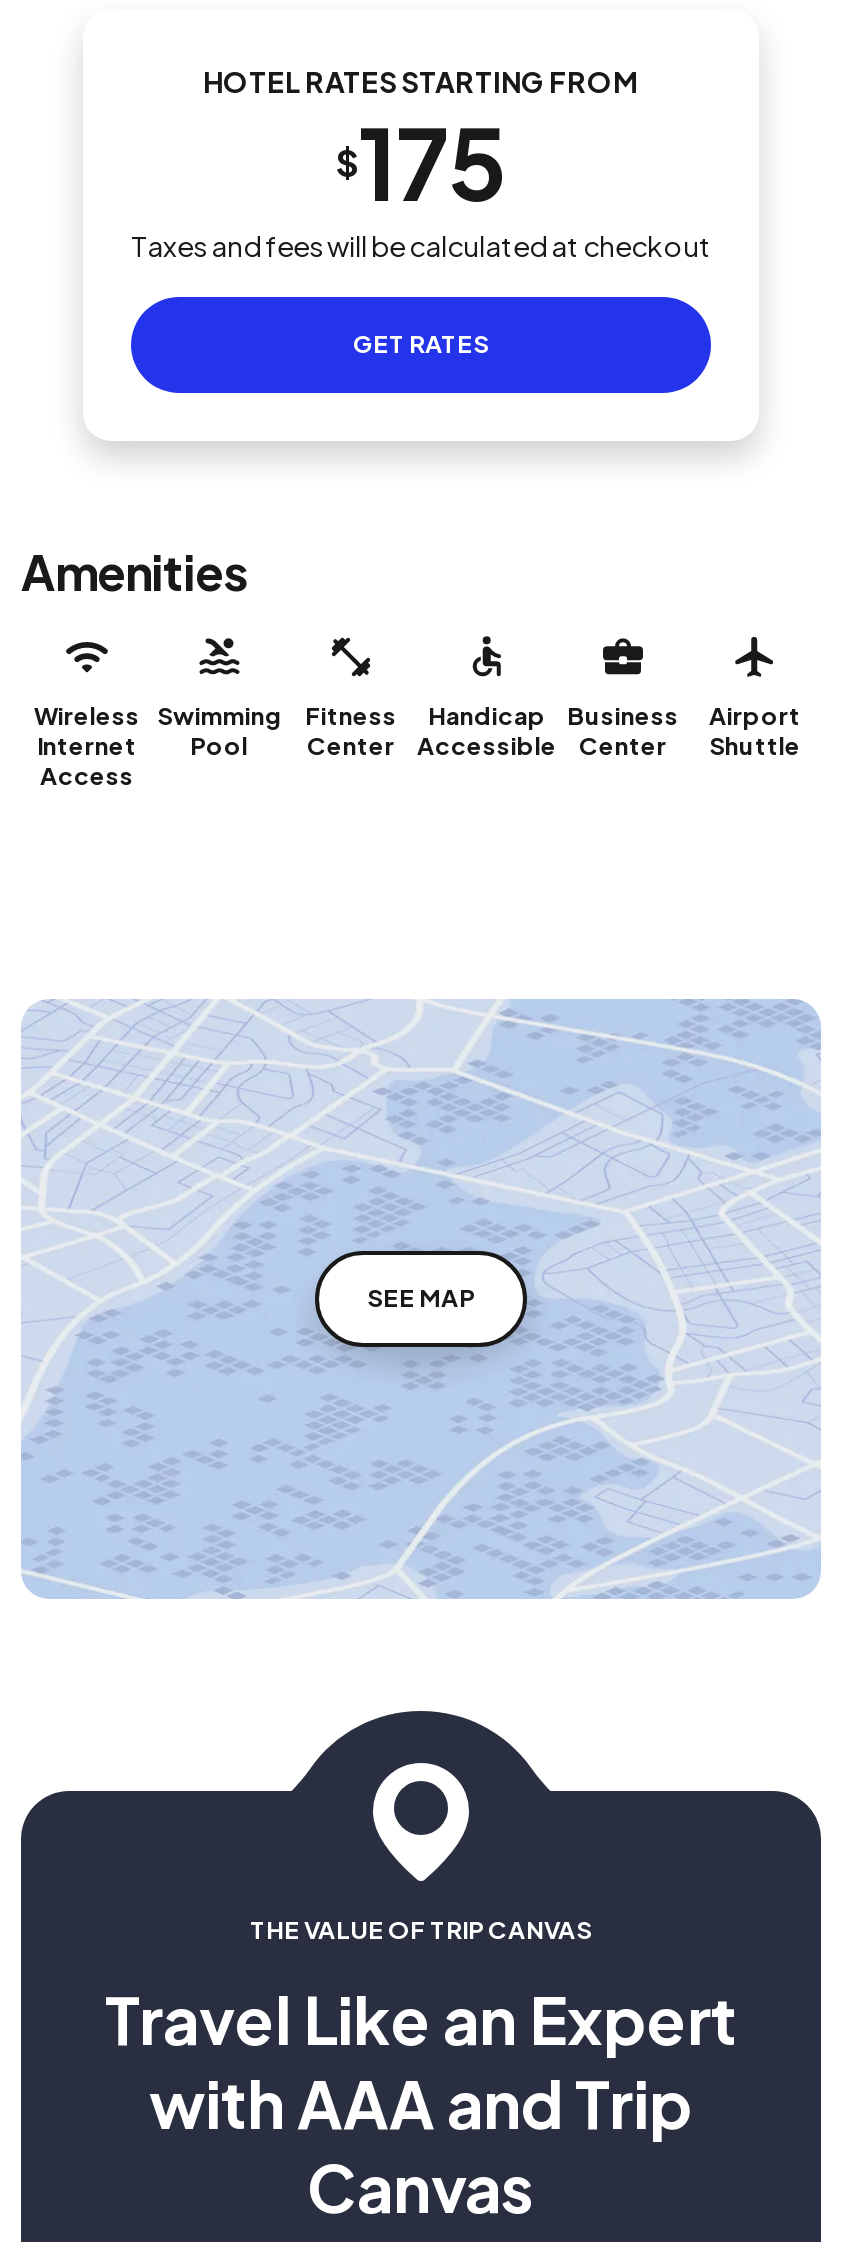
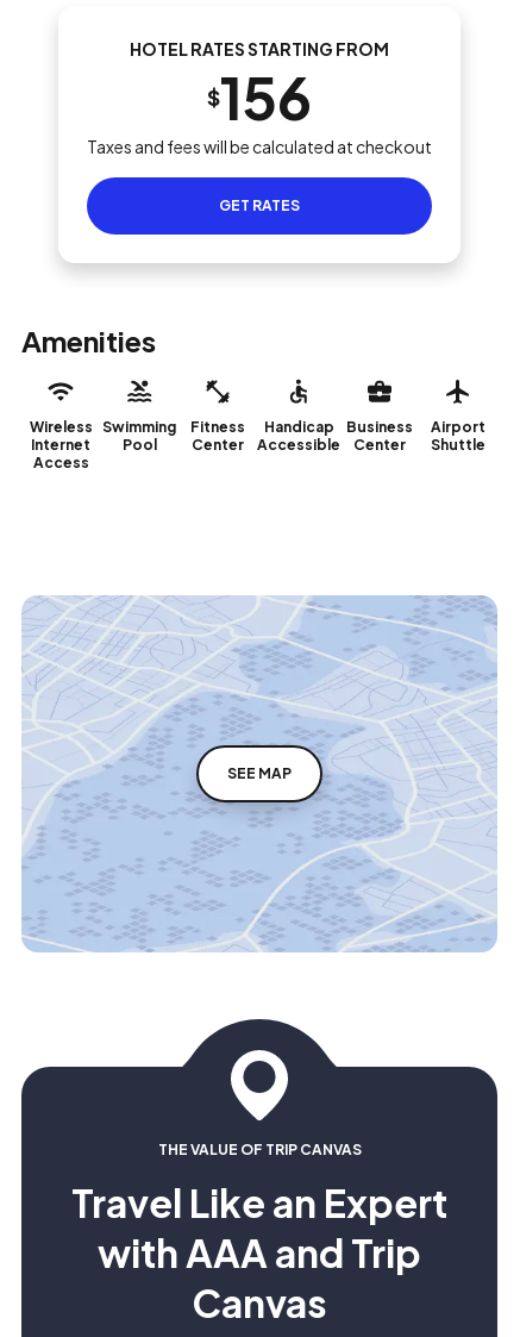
[336,101,506,223] $175 -> [207,61,312,133] $156

